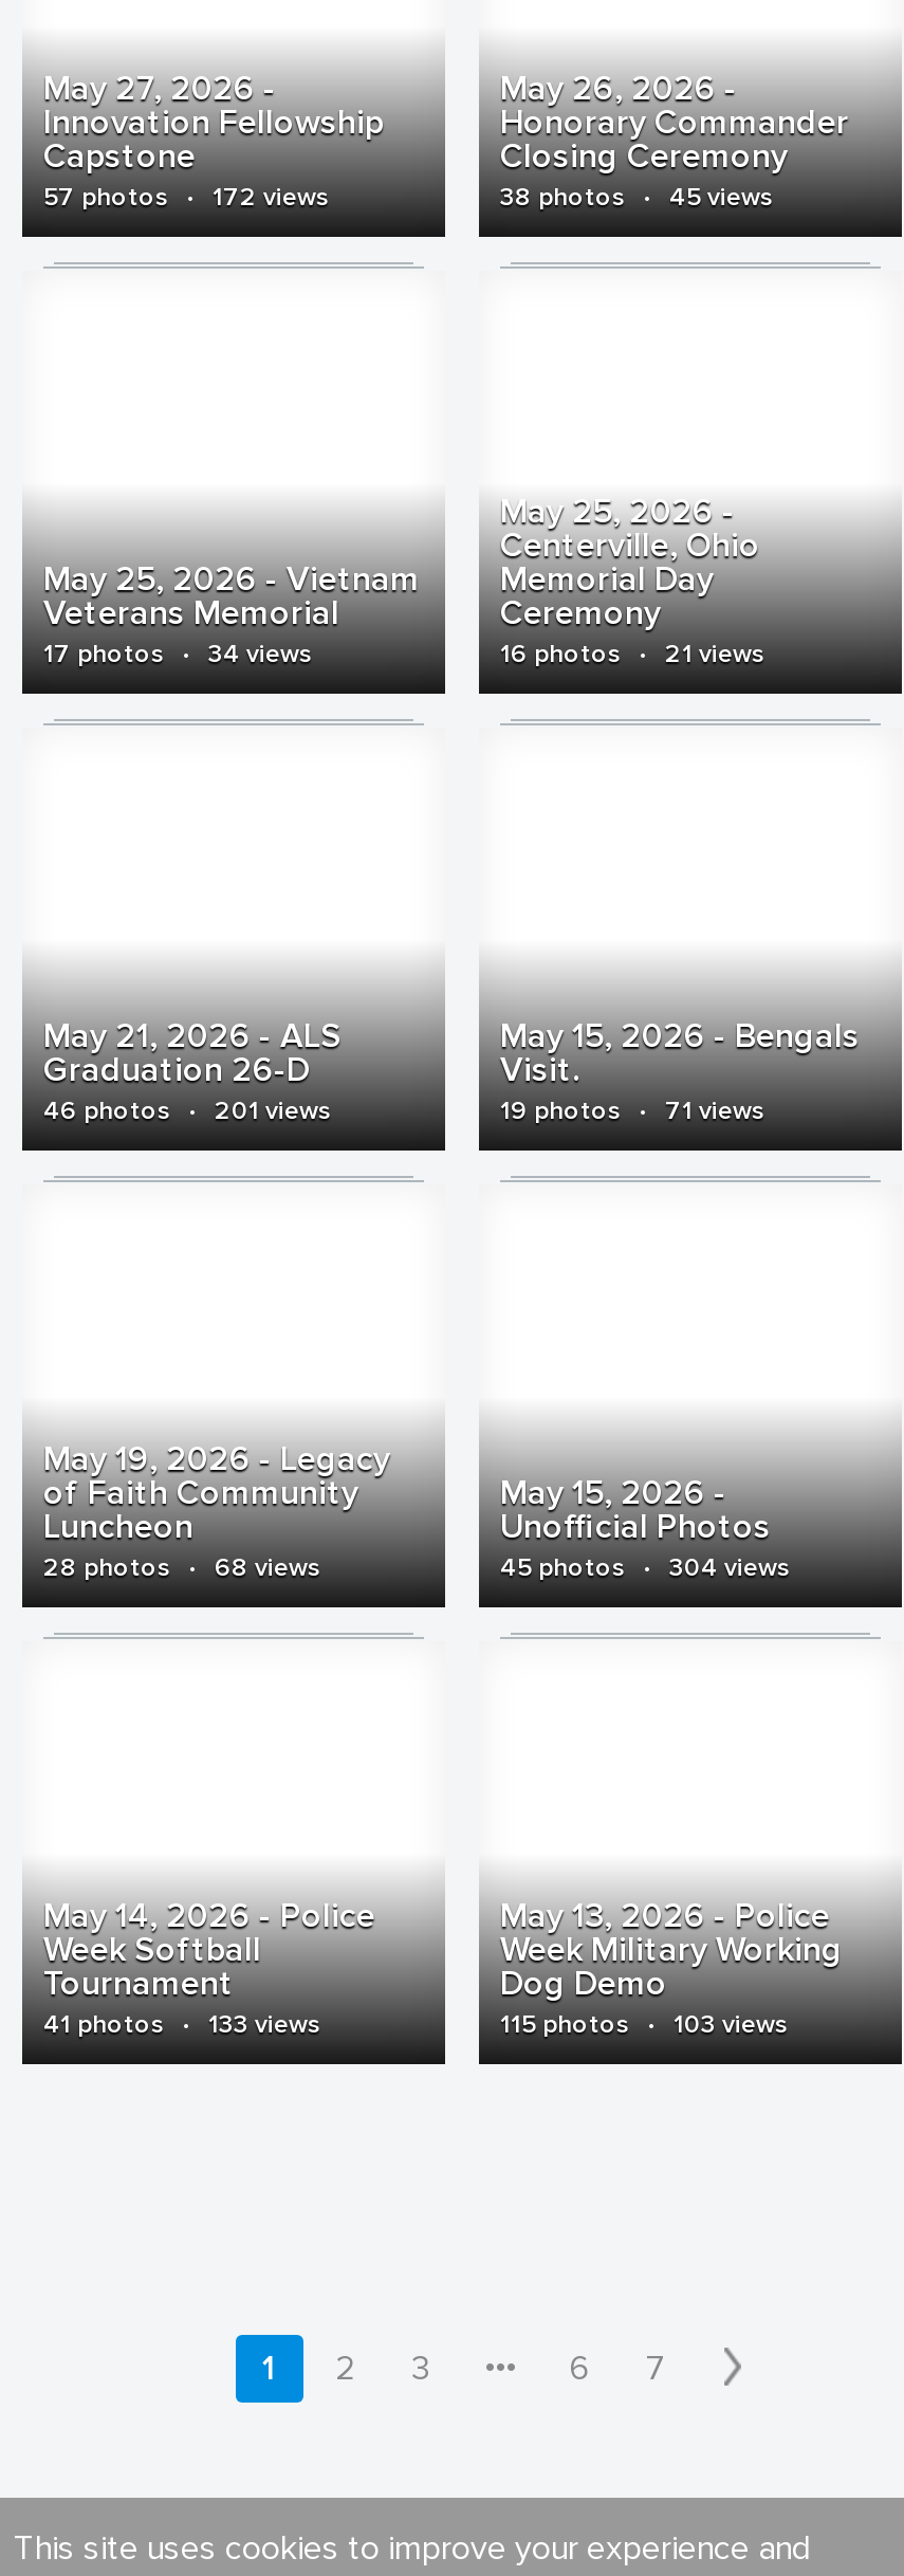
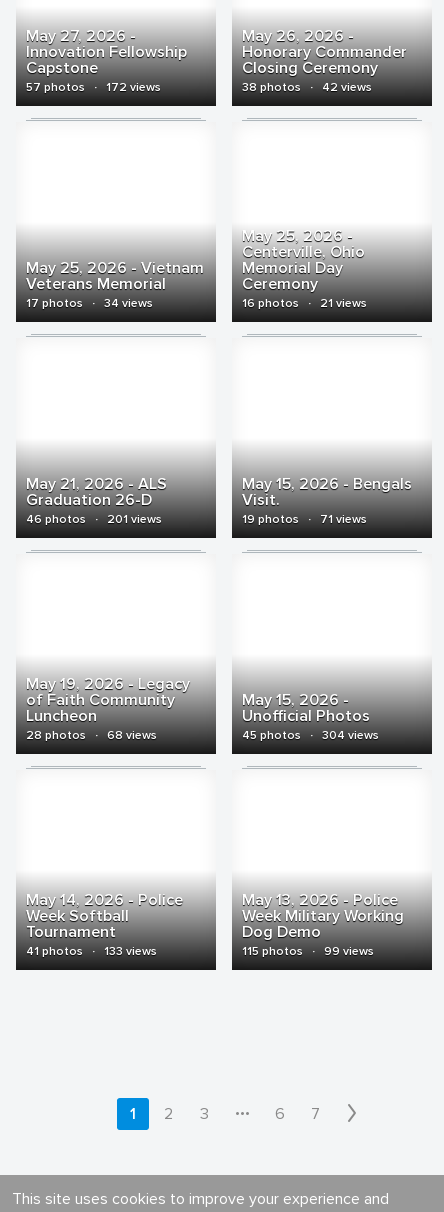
[500,182,773,214] 38 photos · 45 views -> [242,80,372,95] 38 photos · 42 views
[500,2009,788,2041] 115 photos · 103 views -> [242,944,374,959] 115 photos · 99 views

